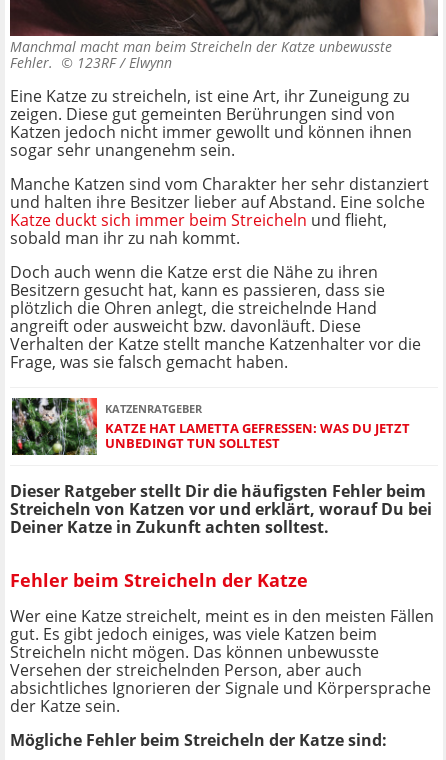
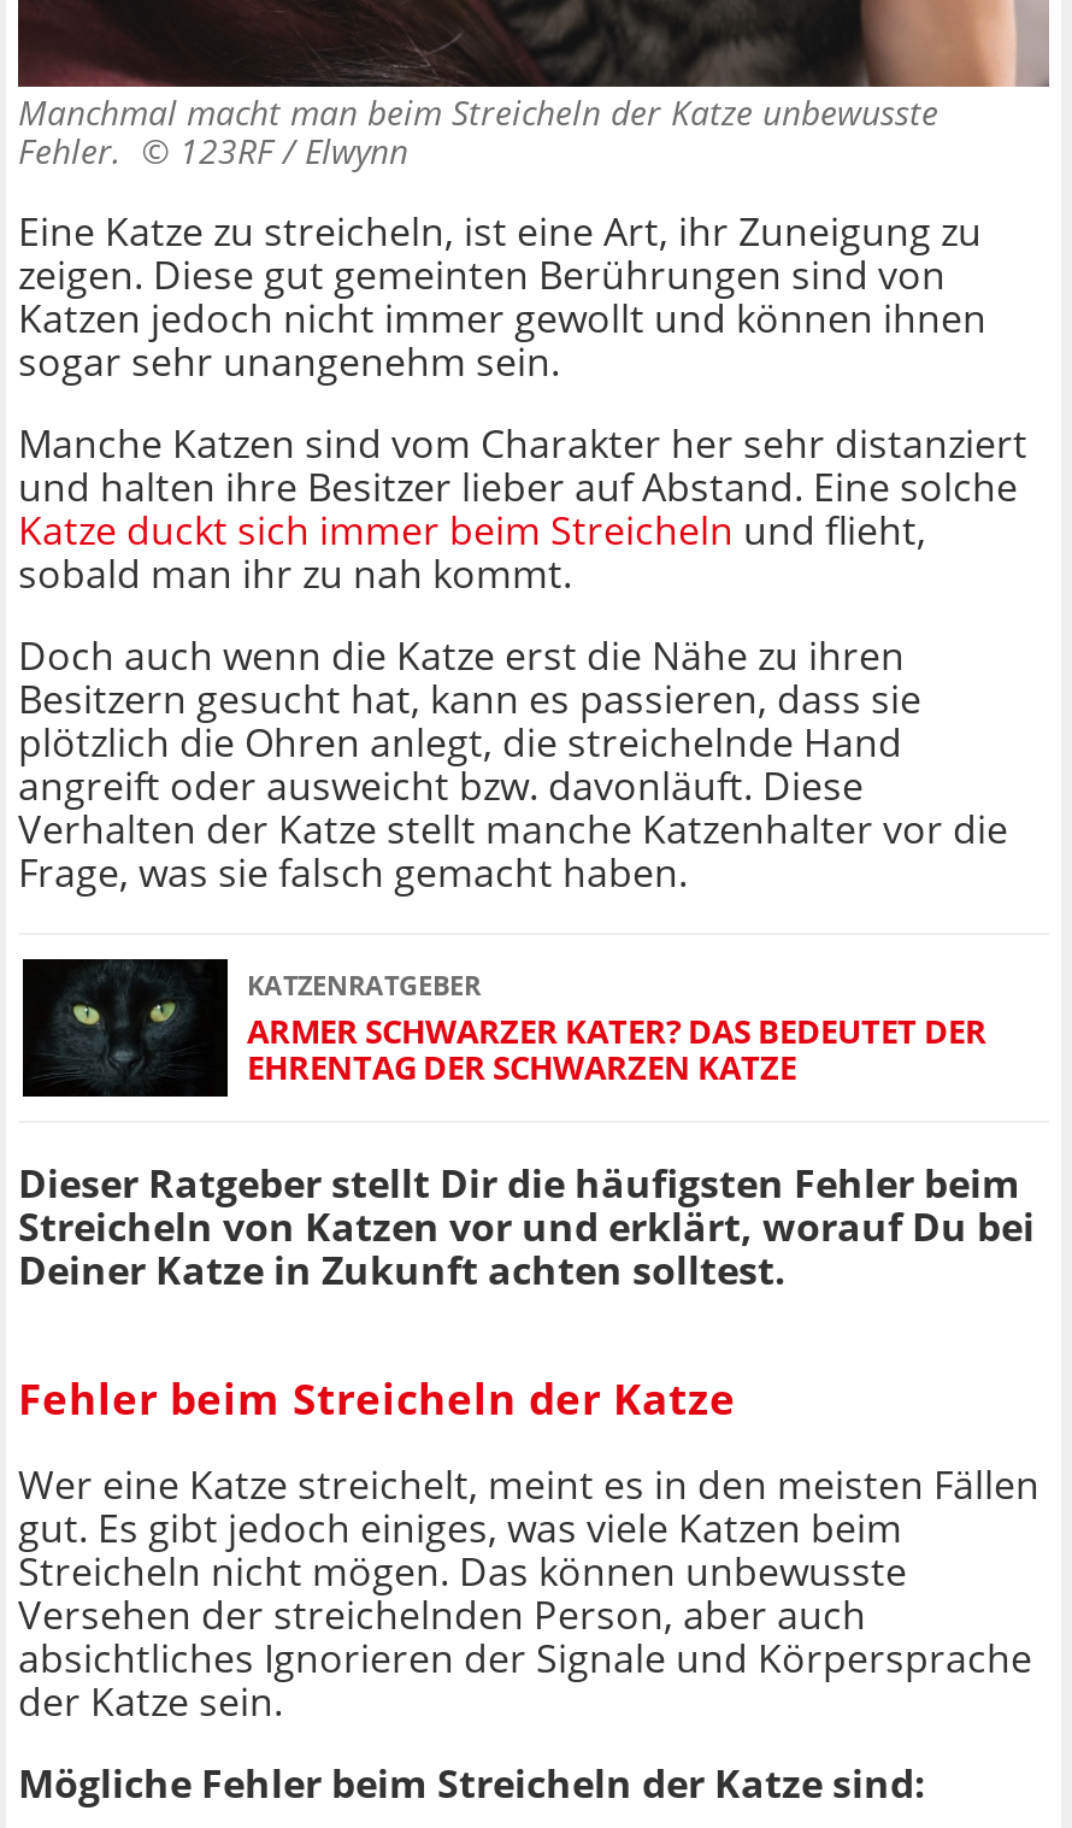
[11,397,410,456] [image] | KATZE HAT LAMETTA GEFRESSEN: WAS DU JETZT | UNBEDINGT TUN SOLLTEST -> [23,957,986,1099] [image] | ARMER SCHWARZER KATER? DAS BEDEUTET DER | EHRENTAG DER SCHWARZEN KATZE

